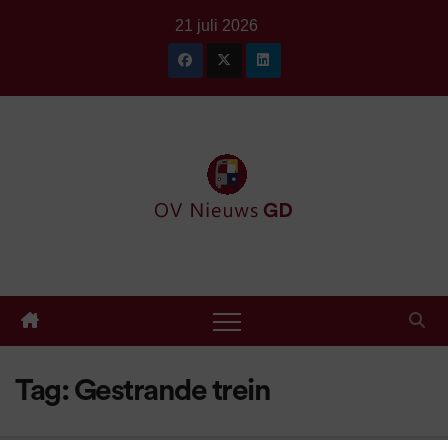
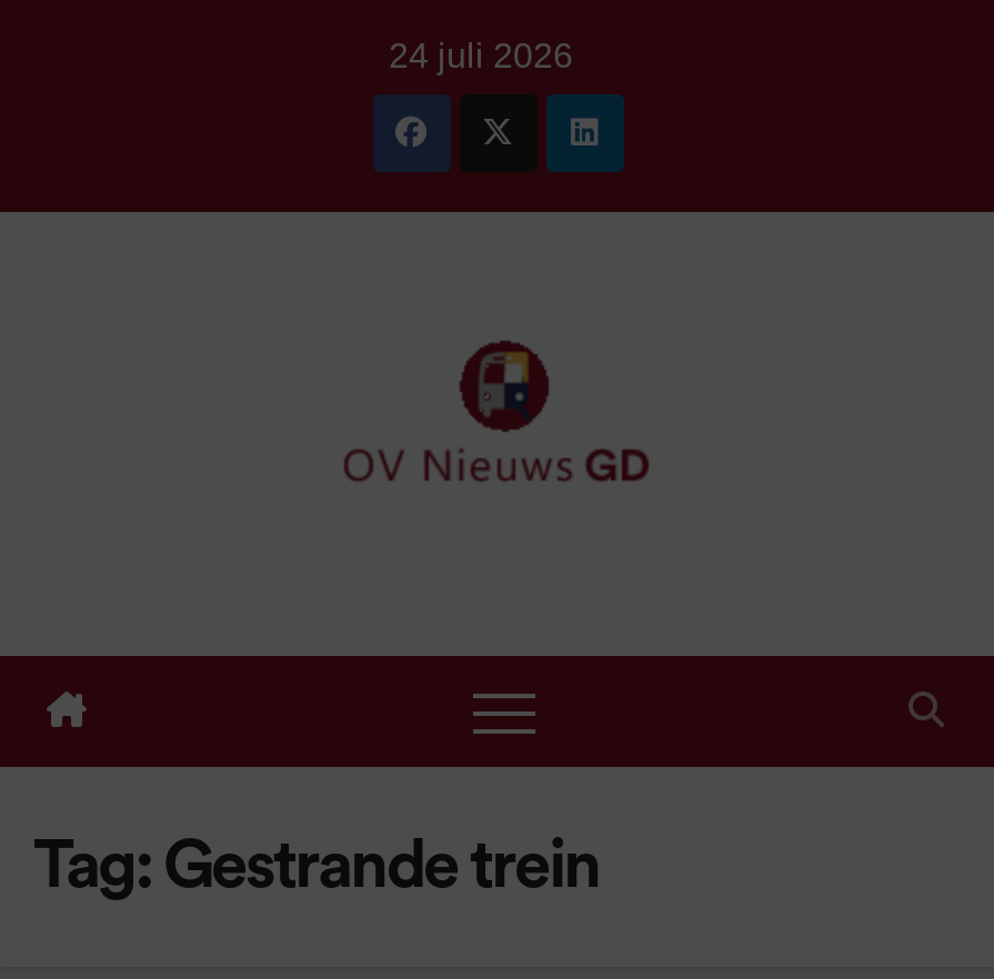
[175,17,258,34] 21 juli 2026 -> [389,37,573,74] 24 juli 2026

